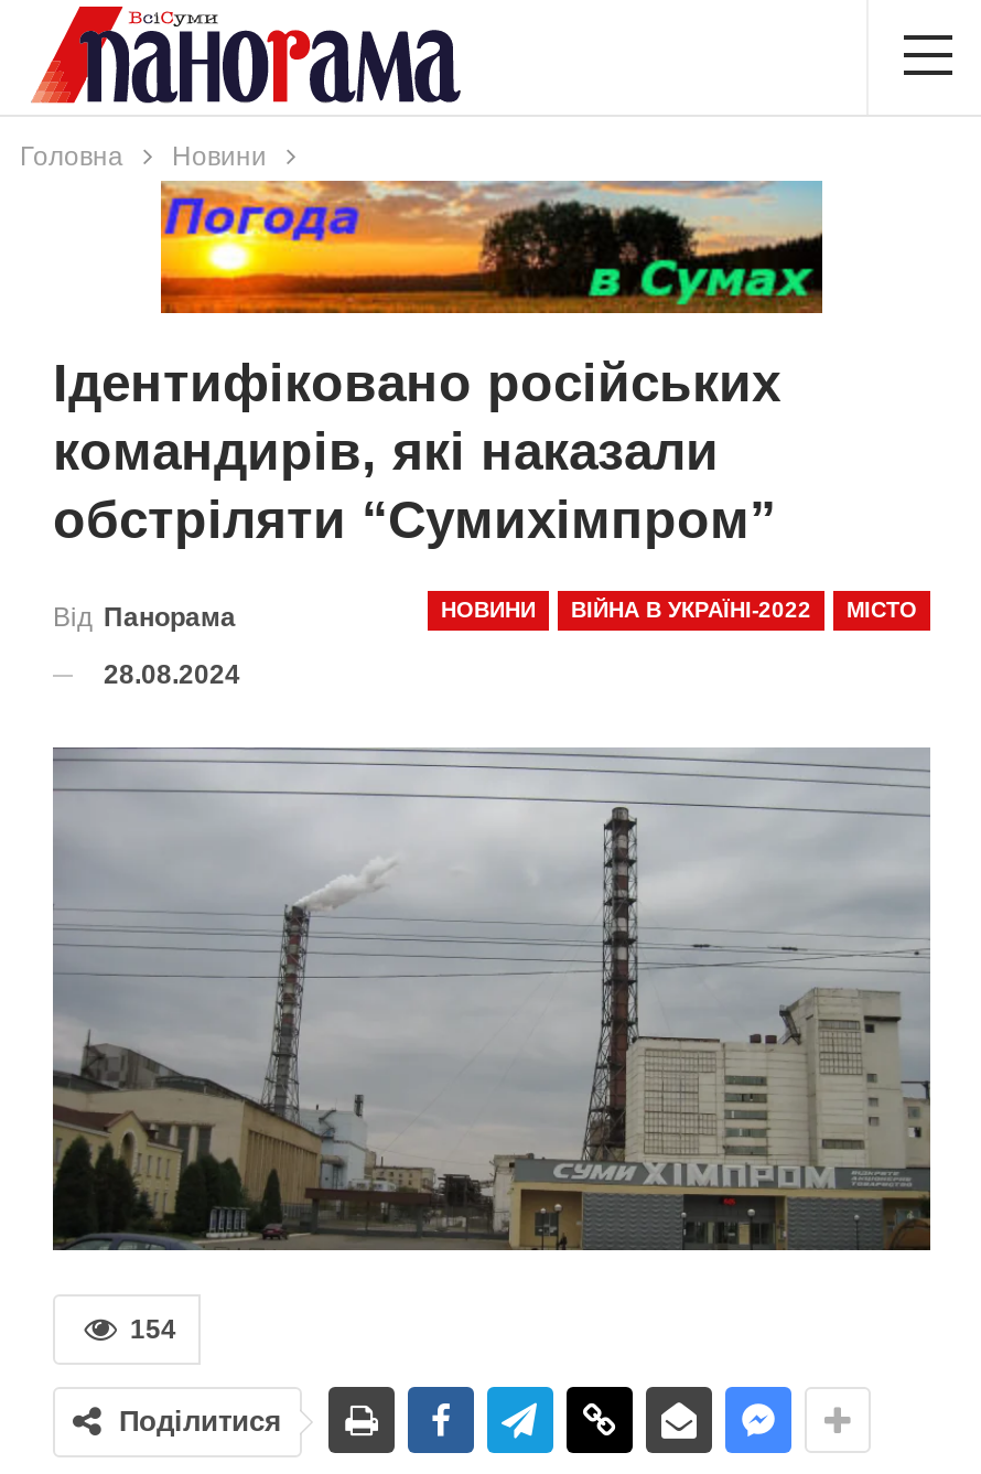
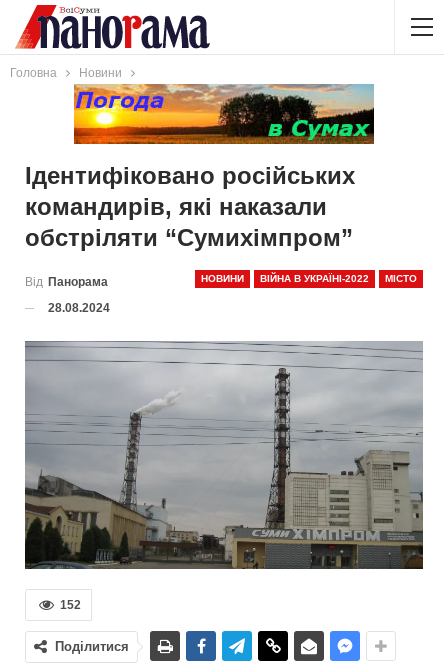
[130,1314,176,1345] 154 -> [60,598,81,612] 152

